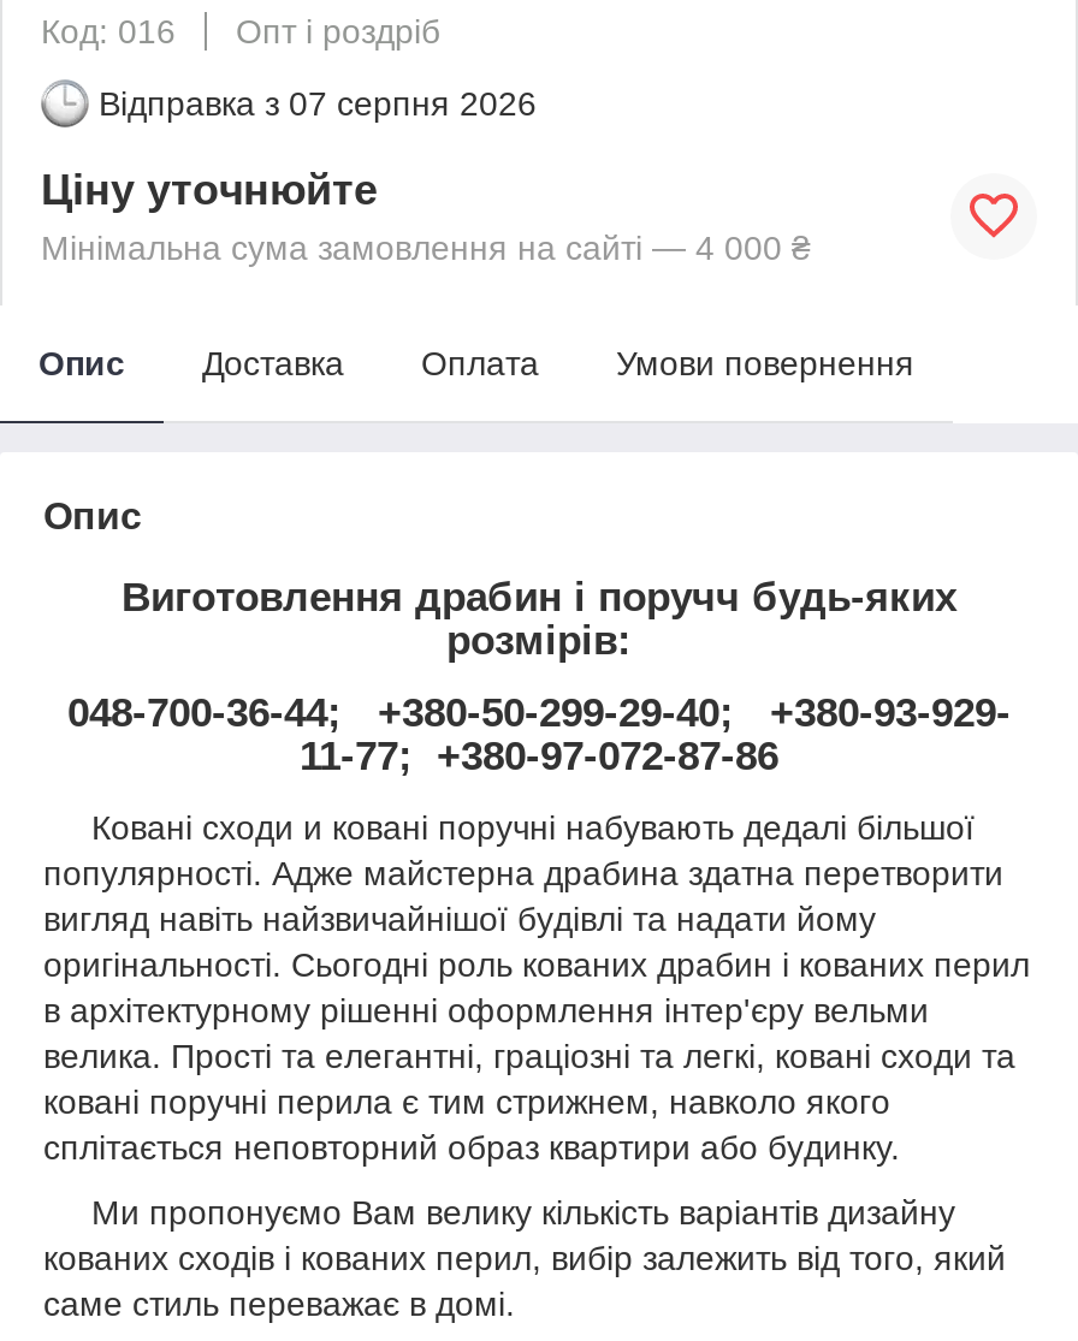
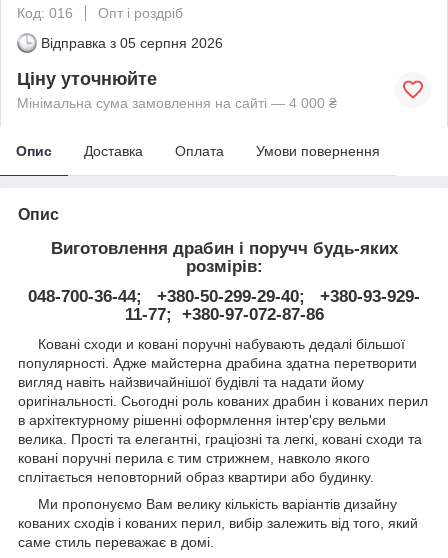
[99,84,537,122] Відправка з 07 серпня 2026 -> [41,35,223,51] Відправка з 05 серпня 2026

